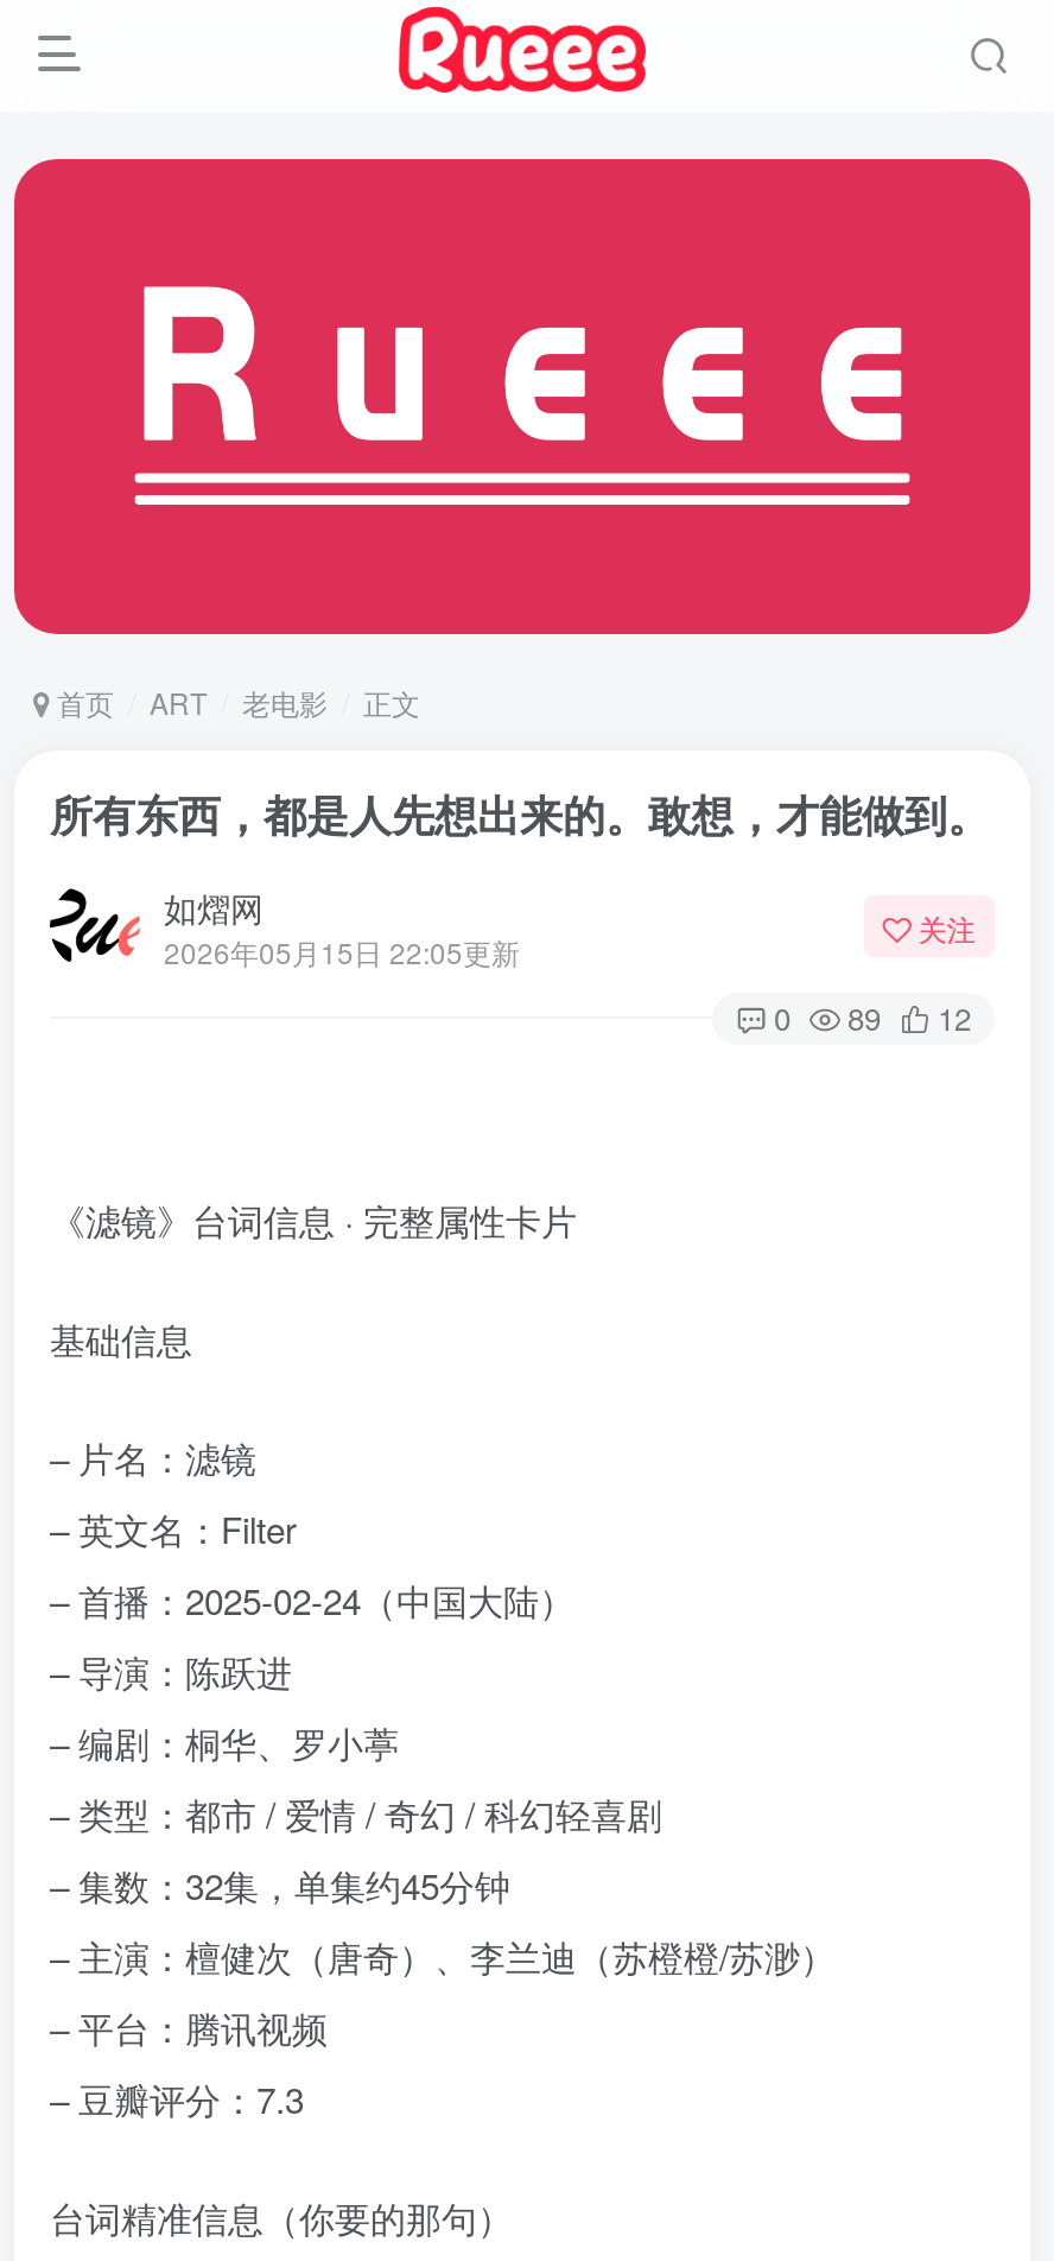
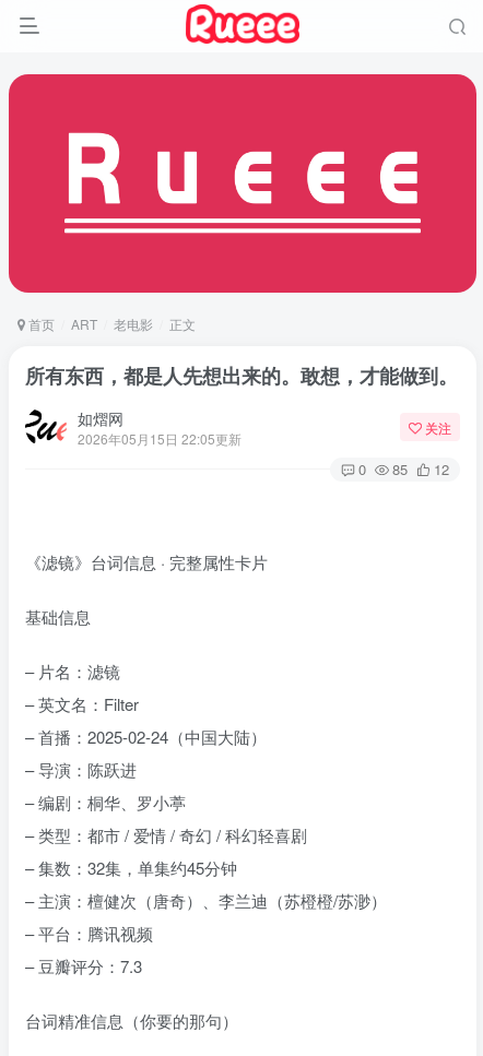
[774,995,971,1040] 0 89 12 -> [358,459,449,479] 0 85 12

